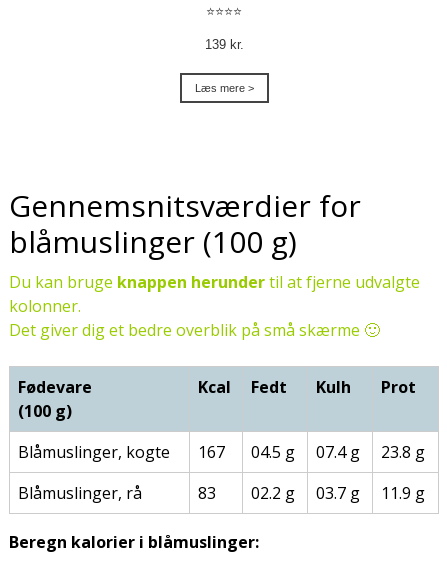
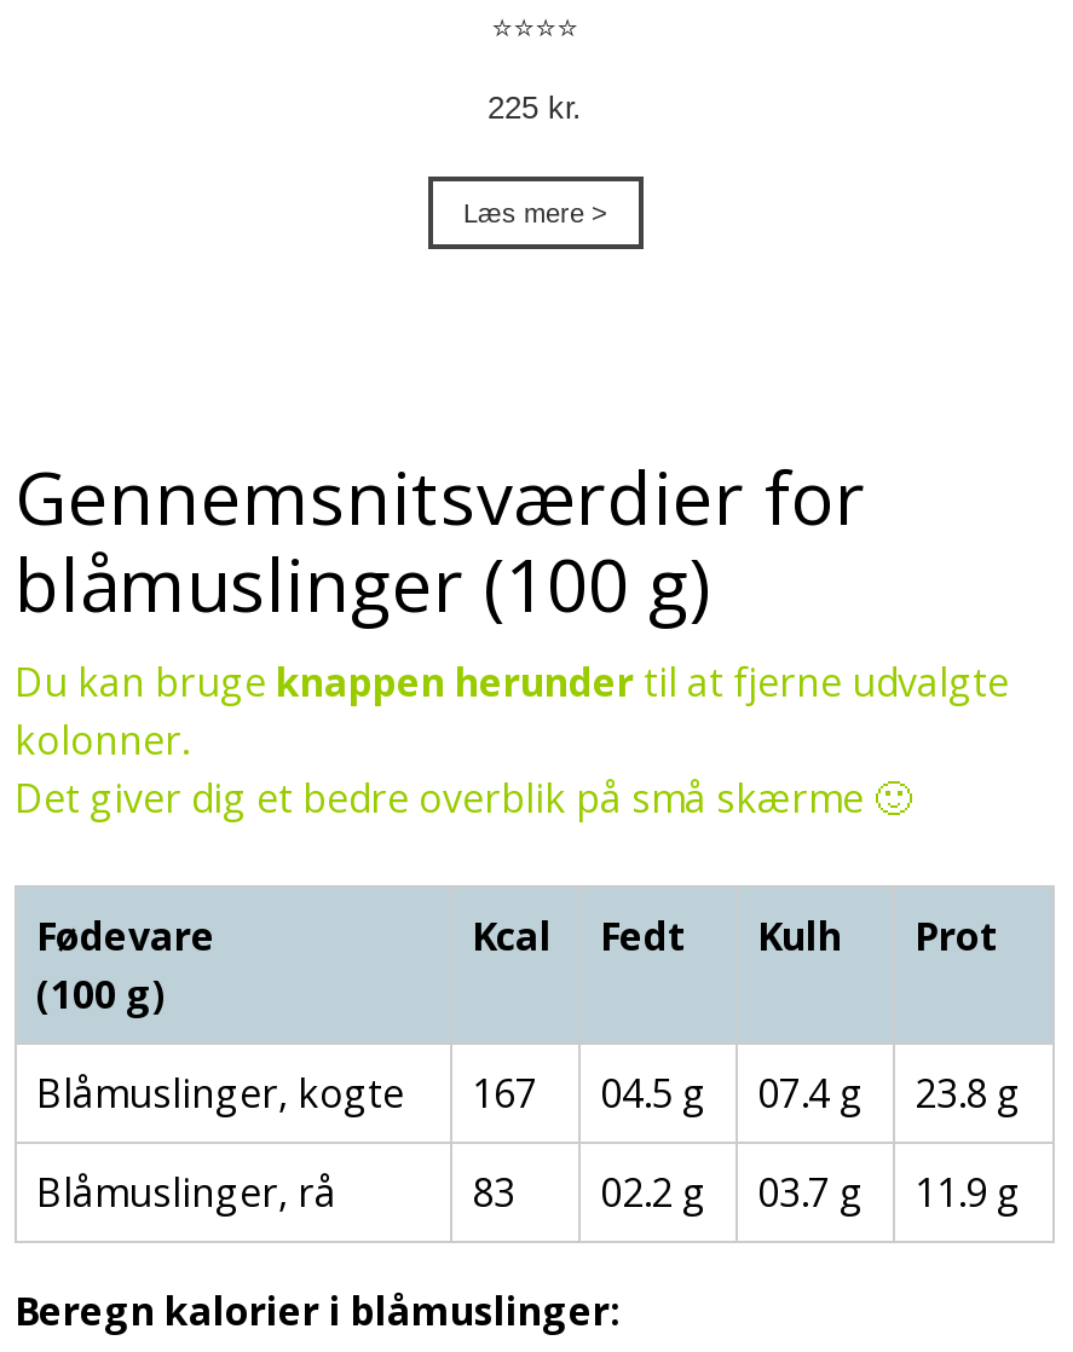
[204,37,243,52] 139 kr. -> [488,90,582,126] 225 kr.

